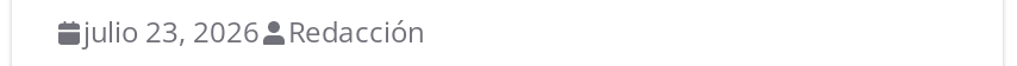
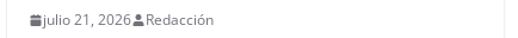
[83,12,424,52] julio 23, 2026 Redacción -> [43,10,214,30] julio 21, 2026 Redacción

